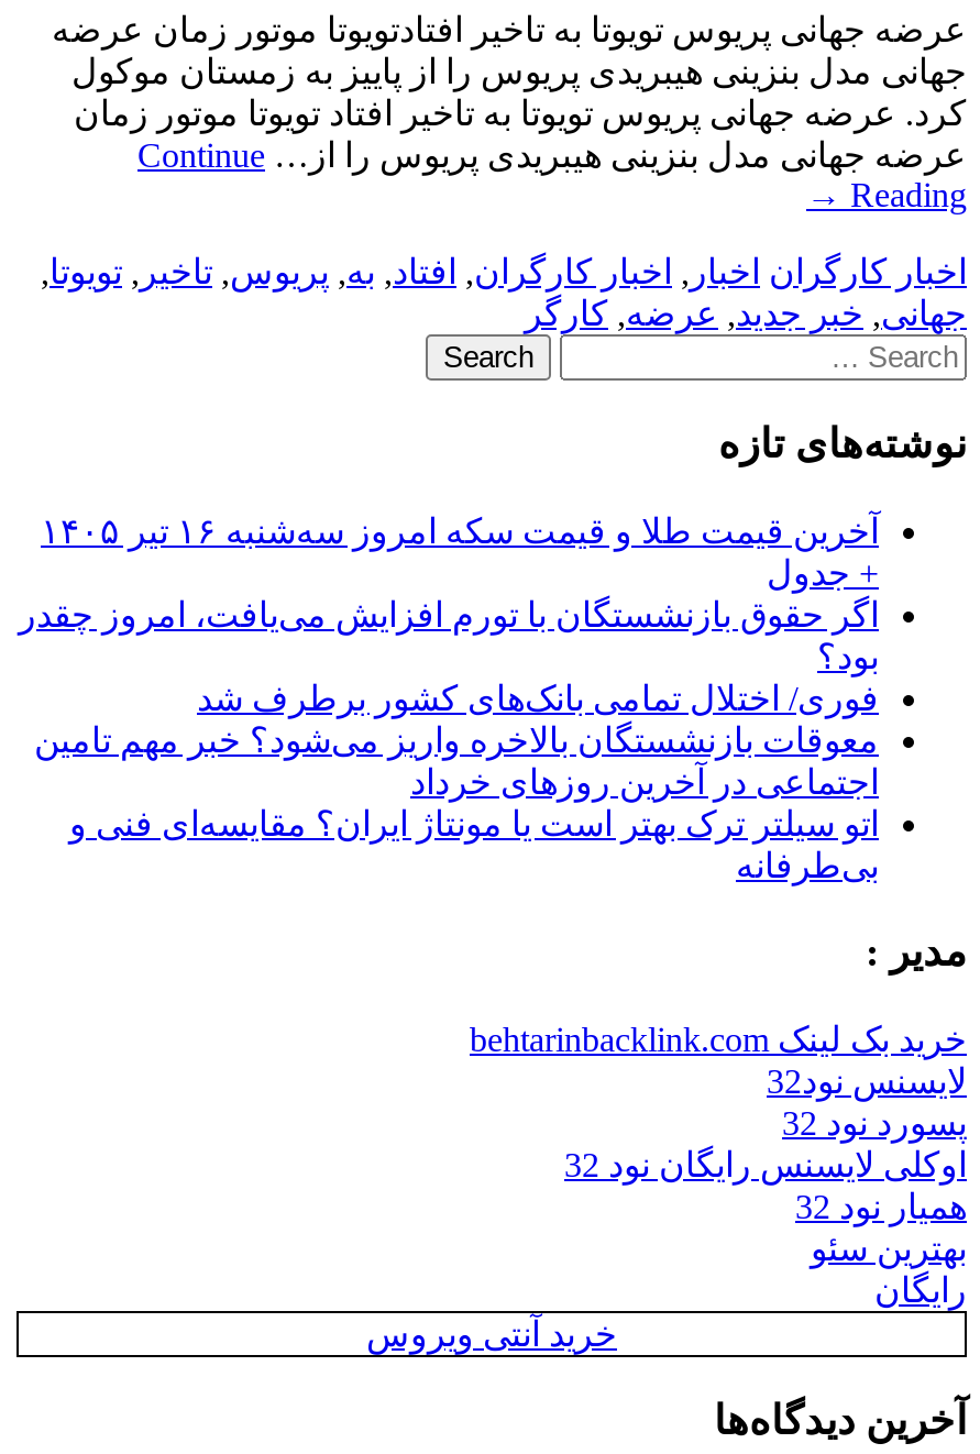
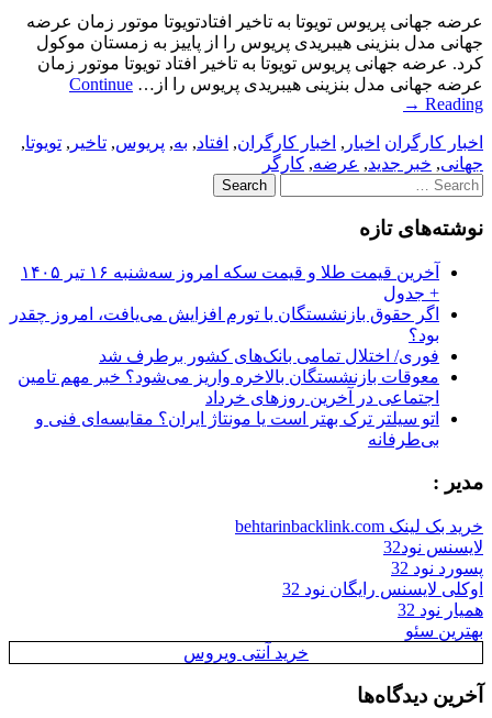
[874,1271,967,1308] رایگان -> none

